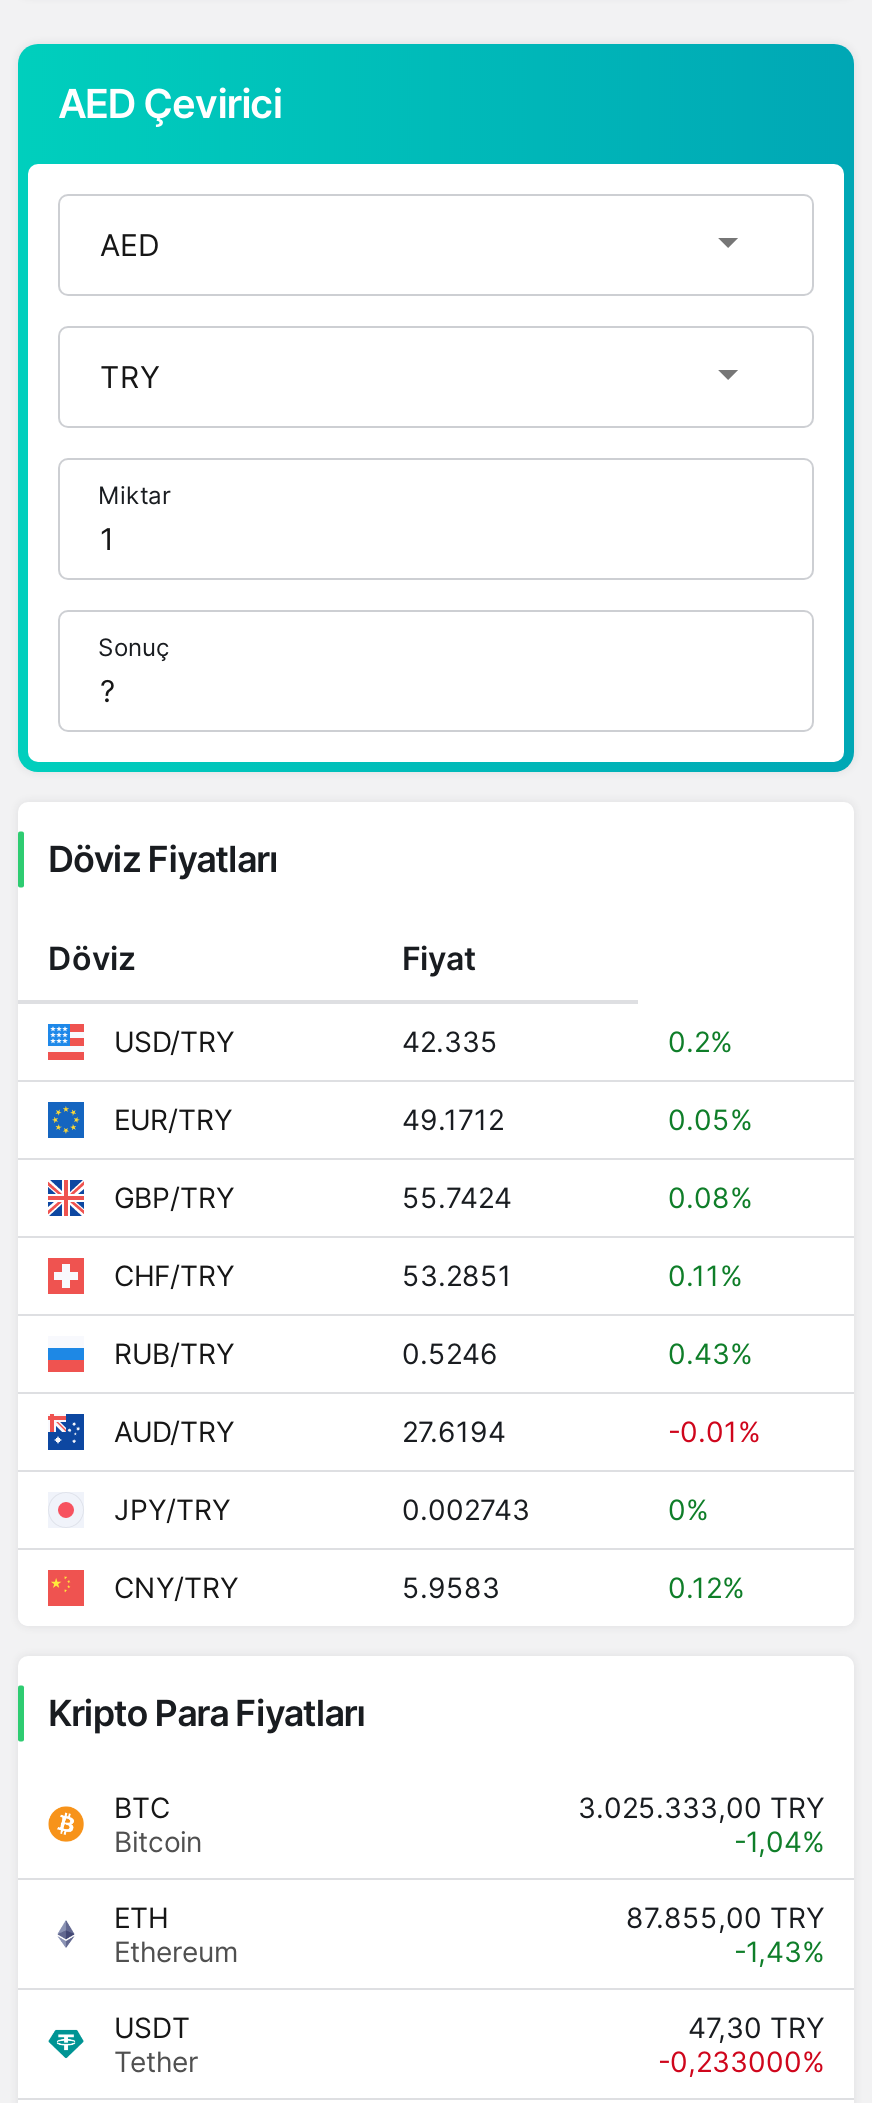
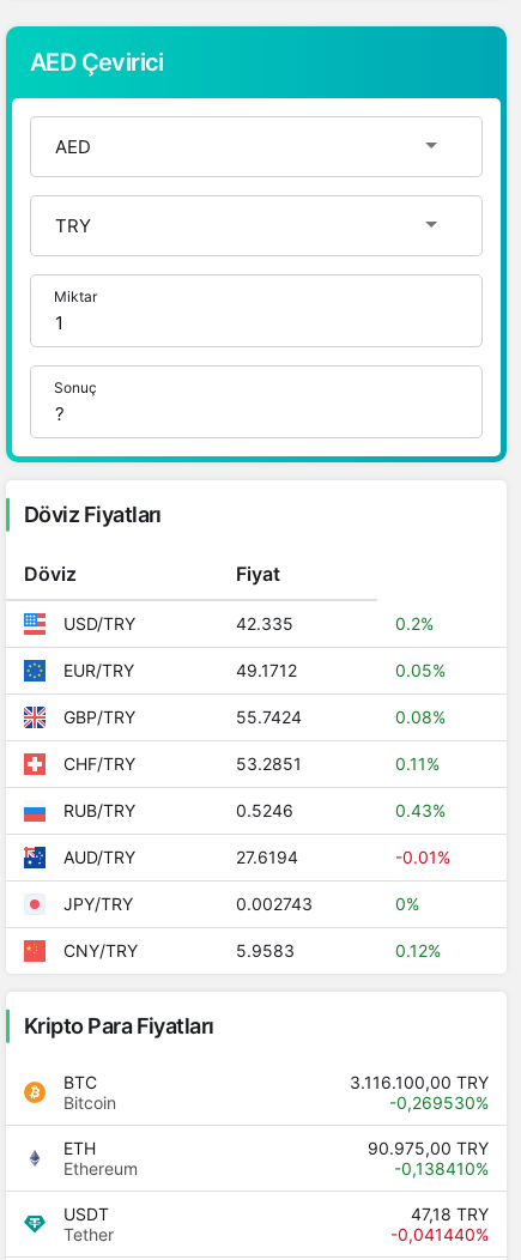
[578,1790,824,1824] 3.025.333,00 TRY -> [350,1072,489,1092] 3.116.100,00 TRY
[734,1824,824,1858] -1,04% -> [389,1092,489,1113] -0,269530%
[626,1900,824,1934] 87.855,00 TRY -> [368,1138,489,1158] 90.975,00 TRY
[734,1934,824,1968] -1,43% -> [394,1158,489,1179] -0,138410%
[688,2010,824,2044] 47,30 TRY -> [411,1204,489,1224] 47,18 TRY
[658,2044,824,2078] -0,233000% -> [390,1224,489,1244] -0,041440%

